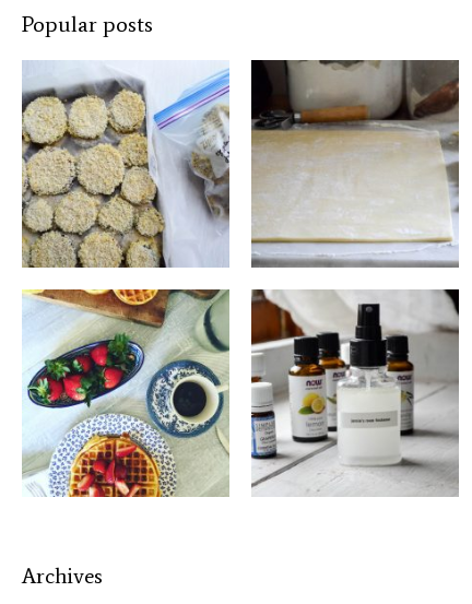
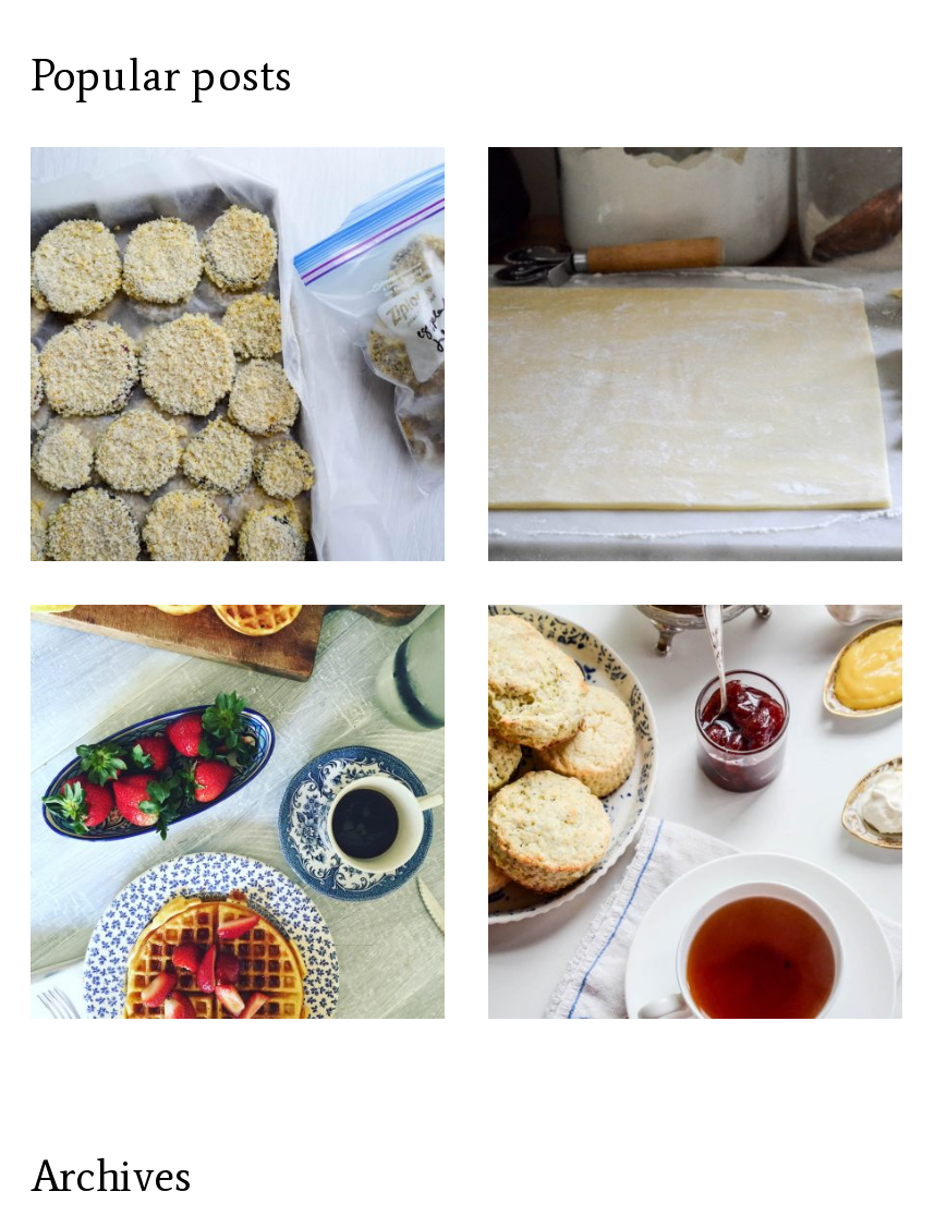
[250,288,460,498] [image] -> [486,604,904,1022] [image]

